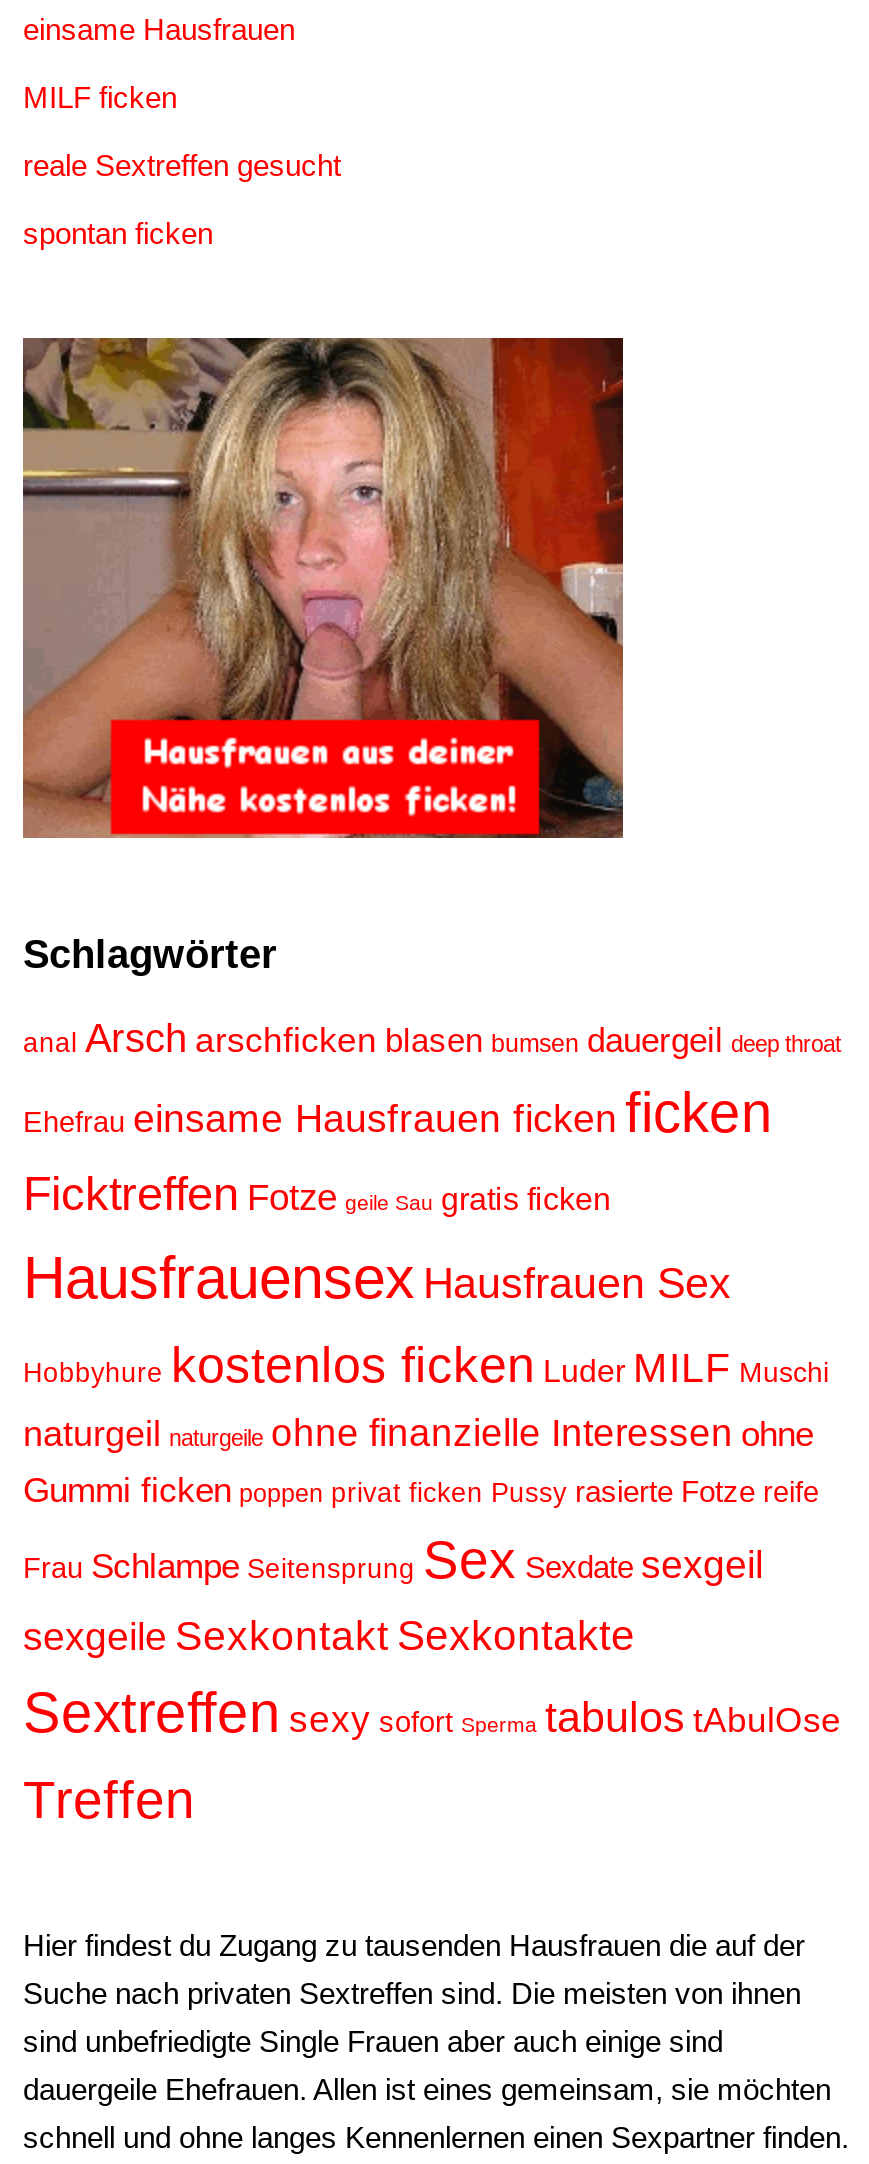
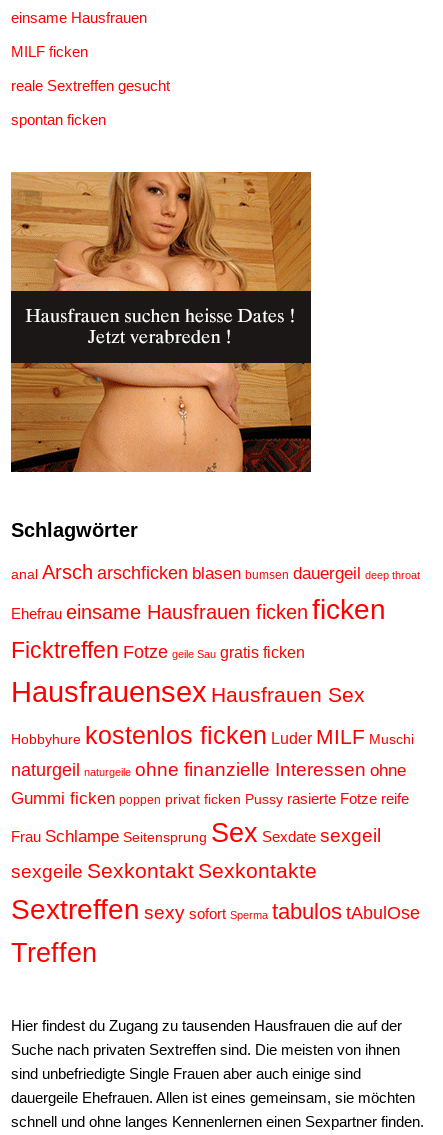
[21,336,625,840] [image] -> [10,171,312,473] [image]

